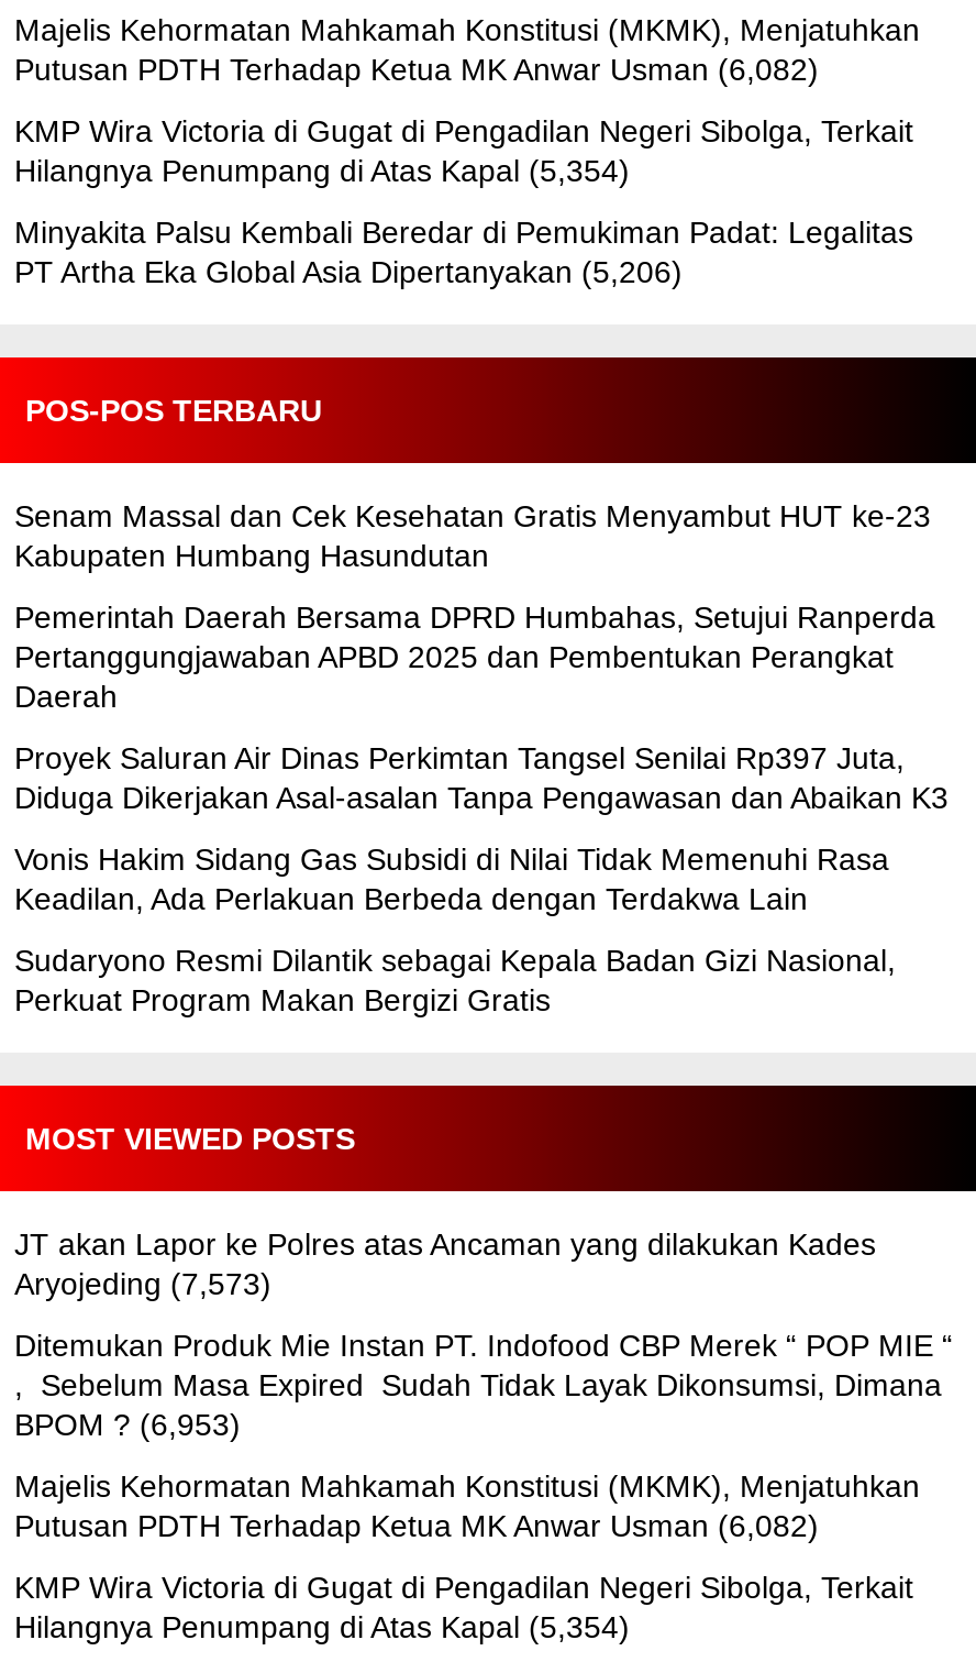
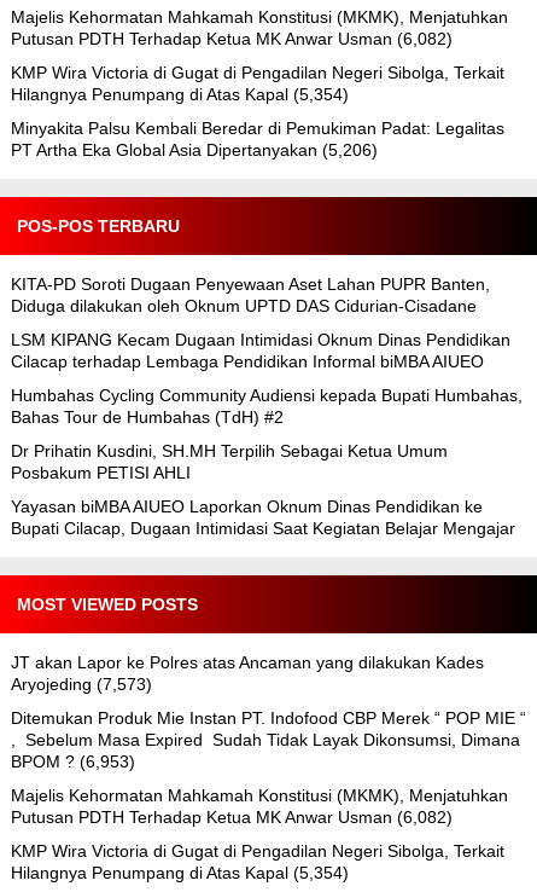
[14,498,931,573] Senam Massal dan Cek Kesehatan Gratis Menyambut HUT ke-23 | Kabupaten Humbang Hasundutan -> [11,274,490,315] KITA-PD Soroti Dugaan Penyewaan Aset Lahan PUPR Banten, | Diduga dilakukan oleh Oknum UPTD DAS Cidurian-Cisadane
[14,599,935,713] Pemerintah Daerah Bersama DPRD Humbahas, Setujui Ranperda | Pertanggungjawaban APBD 2025 dan Pembentukan Perangkat | Daerah -> [11,330,510,371] LSM KIPANG Kecam Dugaan Intimidasi Oknum Dinas Pendidikan | Cilacap terhadap Lembaga Pendidikan Informal biMBA AIUEO
[14,740,949,815] Proyek Saluran Air Dinas Perkimtan Tangsel Senilai Rp397 Juta, | Diduga Dikerjakan Asal-asalan Tanpa Pengawasan dan Abaikan K3 -> [11,385,523,426] Humbahas Cycling Community Audiensi kepada Bupati Humbahas, | Bahas Tour de Humbahas (TdH) #2
[14,841,889,916] Vonis Hakim Sidang Gas Subsidi di Nilai Tidak Memenuhi Rasa | Keadilan, Ada Perlakuan Berbeda dengan Terdakwa Lain -> [11,441,448,482] Dr Prihatin Kusdini, SH.MH Terpilih Sebagai Ketua Umum | Posbakum PETISI AHLI
[14,942,896,1017] Sudaryono Resmi Dilantik sebagai Kepala Badan Gizi Nasional, | Perkuat Program Makan Bergizi Gratis -> [11,497,515,538] Yayasan biMBA AIUEO Laporkan Oknum Dinas Pendidikan ke | Bupati Cilacap, Dugaan Intimidasi Saat Kegiatan Belajar Mengajar

